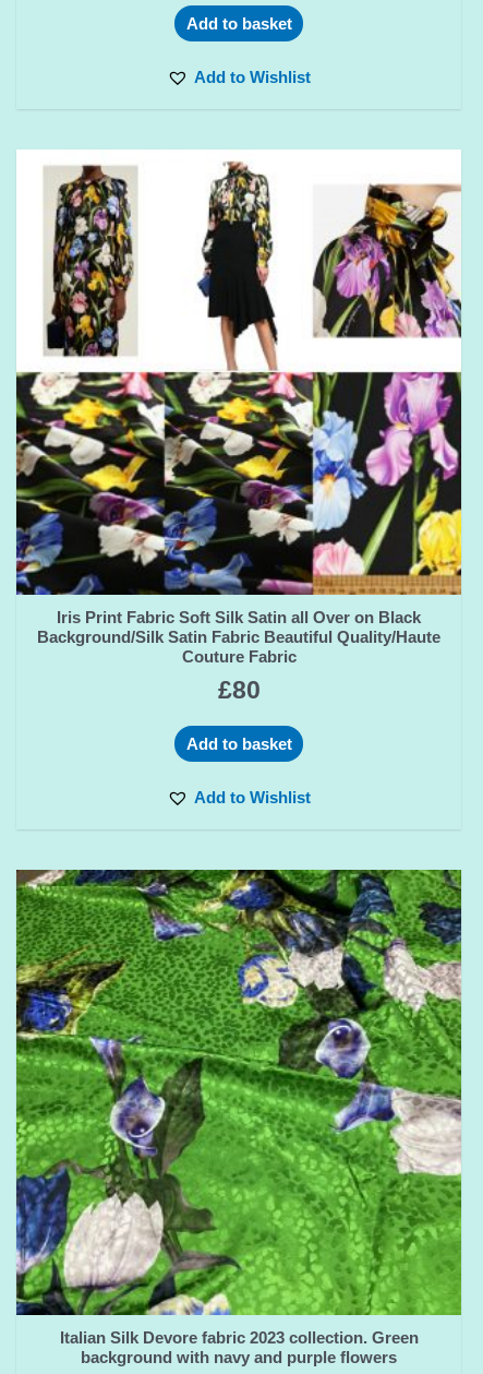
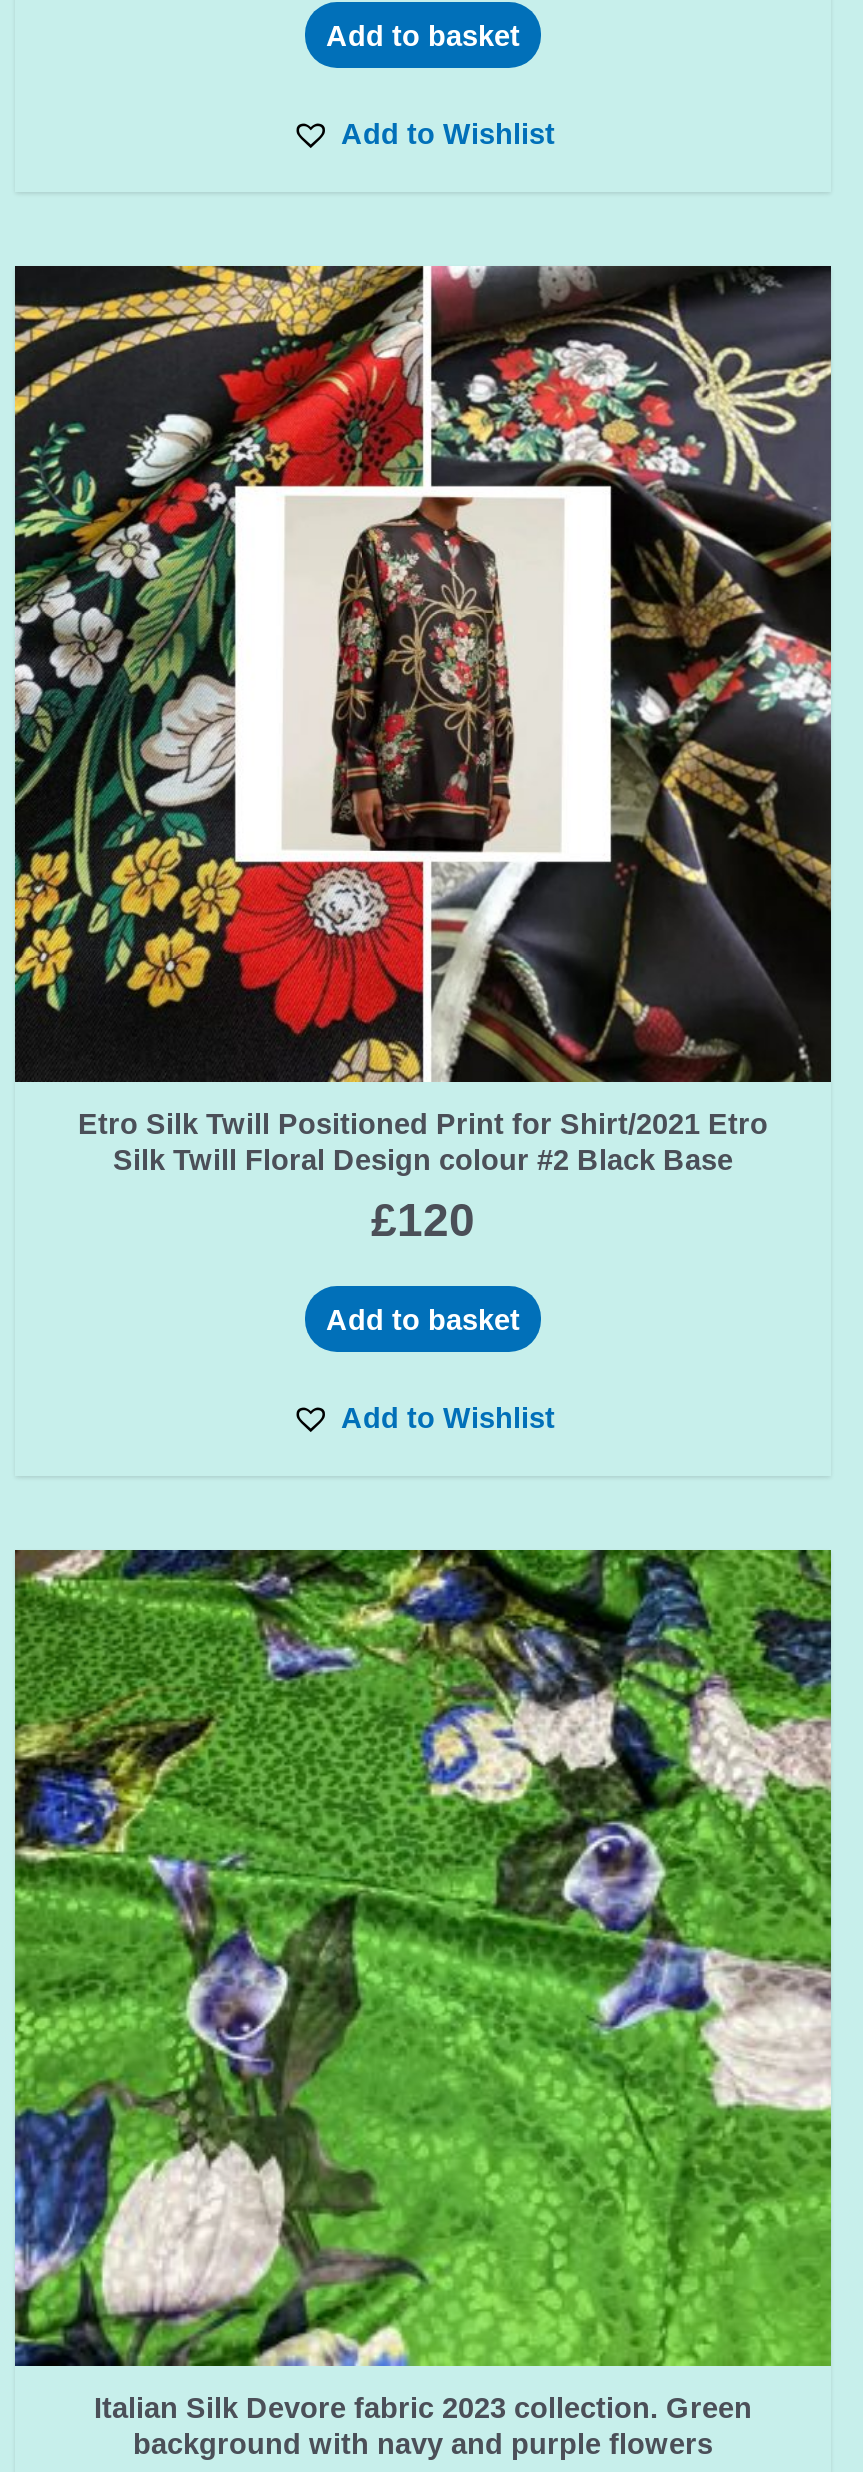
[15,150,462,704] [image] | Iris Print Fabric Soft Silk Satin all Over on Black | Background/Silk Satin Fabric Beautiful Quality/Haute | Couture Fabric | £80 -> [13,264,833,1246] [image] | Etro Silk Twill Positioned Print for Shirt/2021 Etro | Silk Twill Floral Design colour #2 Black Base | £120

